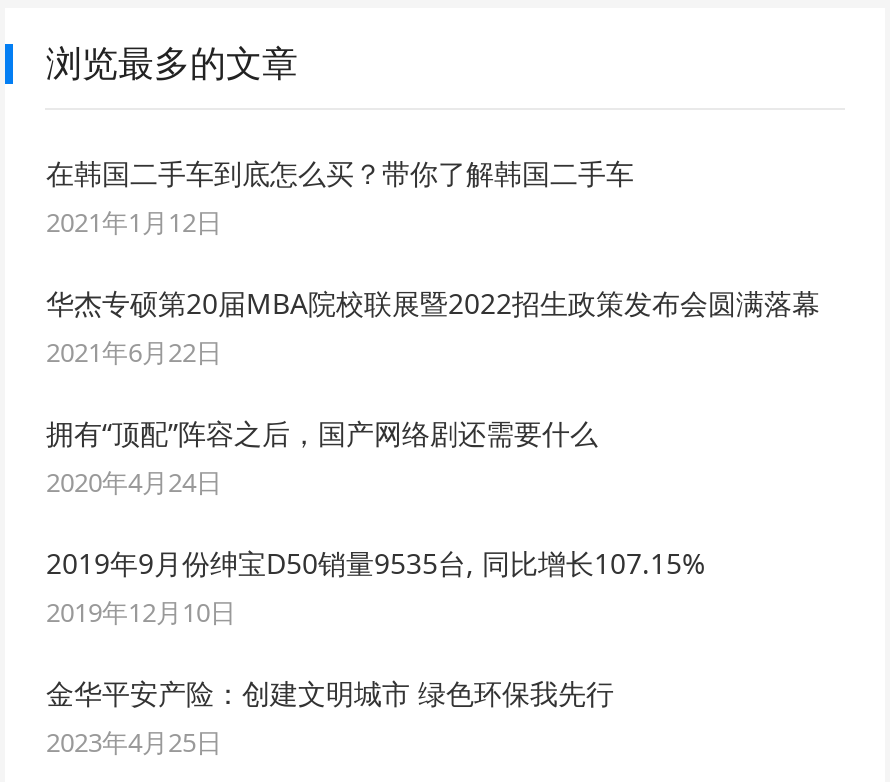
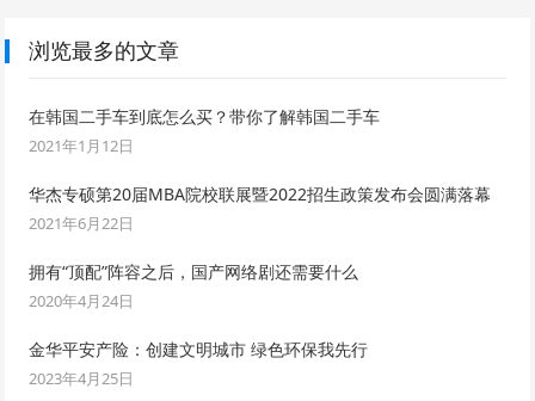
[46,545,706,631] 2019年9月份绅宝D50销量9535台, 同比增长107.15% | 2019年12月10日 -> none

